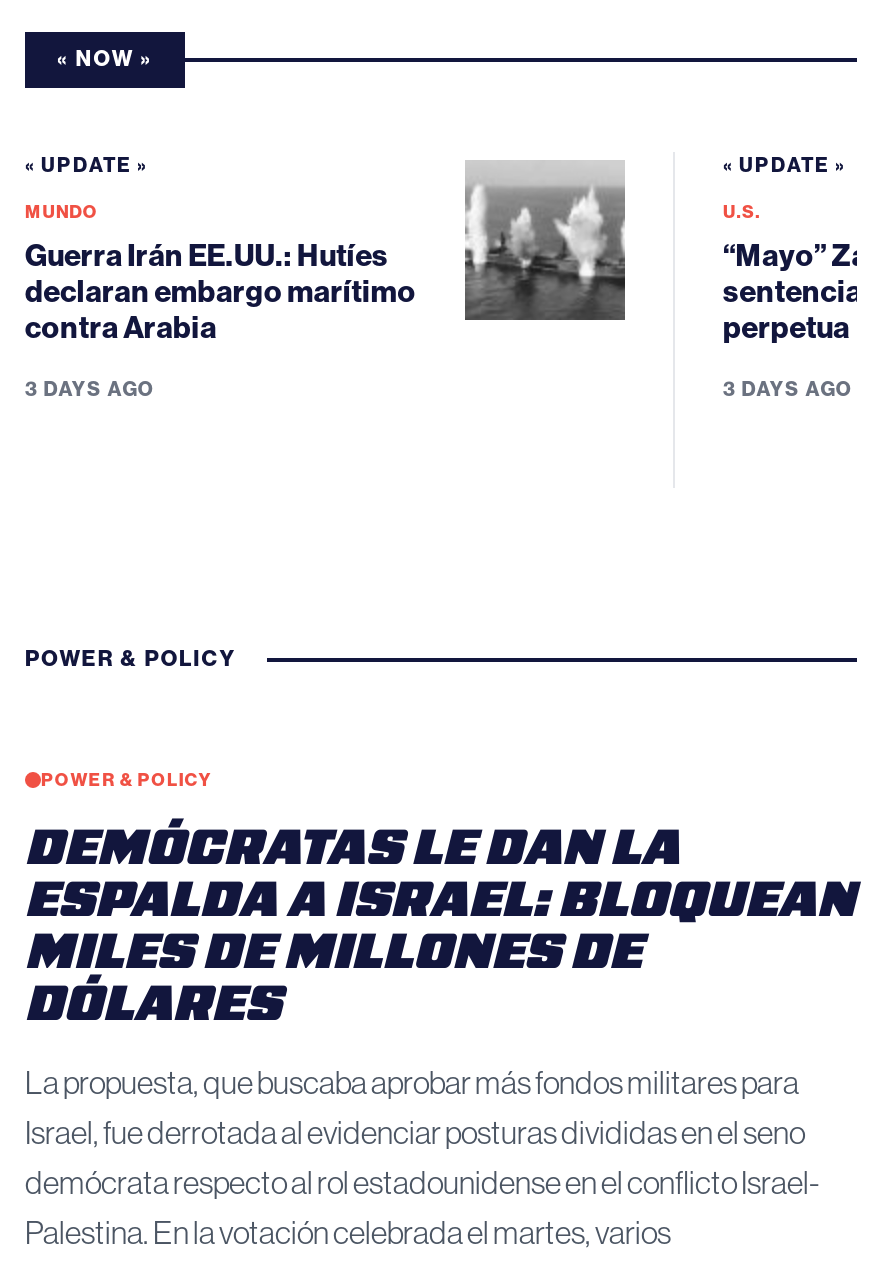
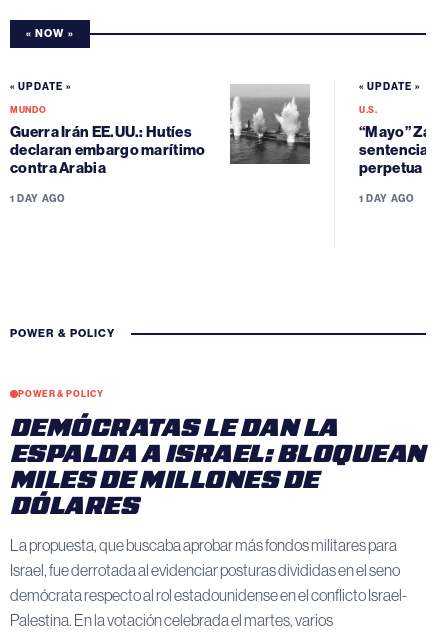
[25,378,153,402] 3 DAYS AGO -> [10,193,64,205] 1 DAY AGO
[723,378,851,402] 3 DAYS AGO -> [359,193,413,205] 1 DAY AGO

